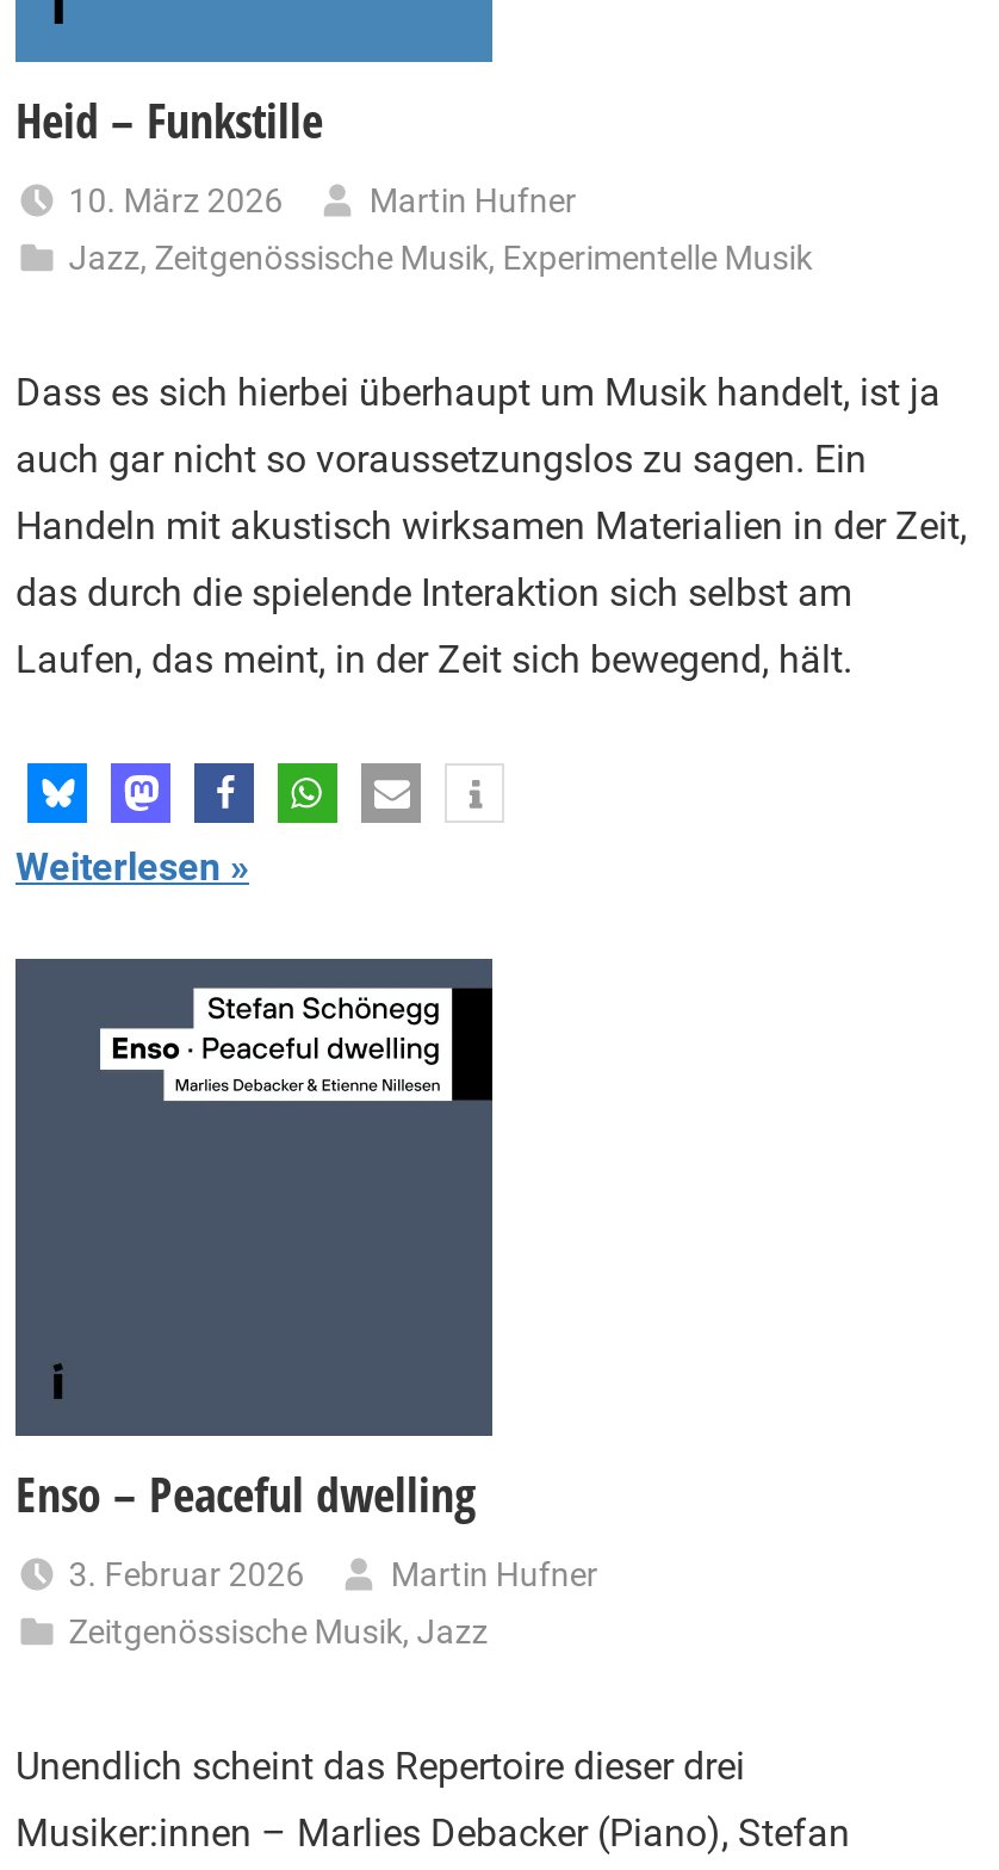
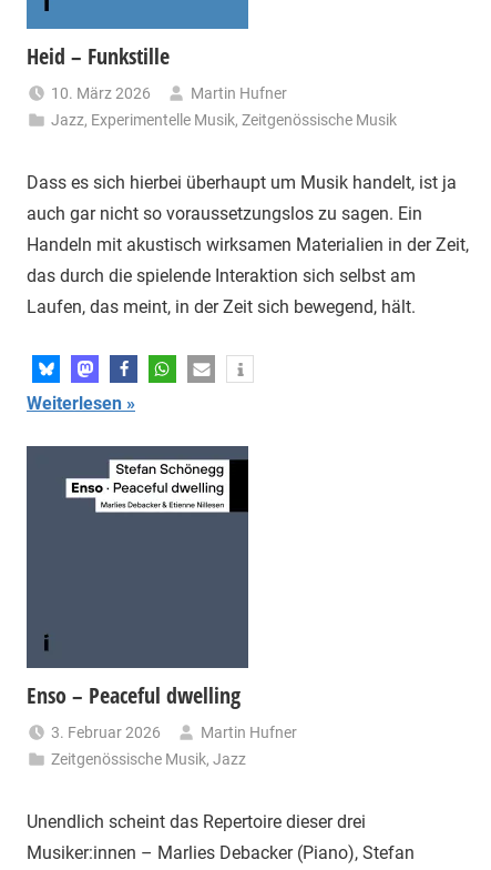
[68,239,812,277] Jazz, Zeitgenössische Musik, Experimentelle Musik -> [51,111,397,129] Jazz, Experimentelle Musik, Zeitgenössische Musik

